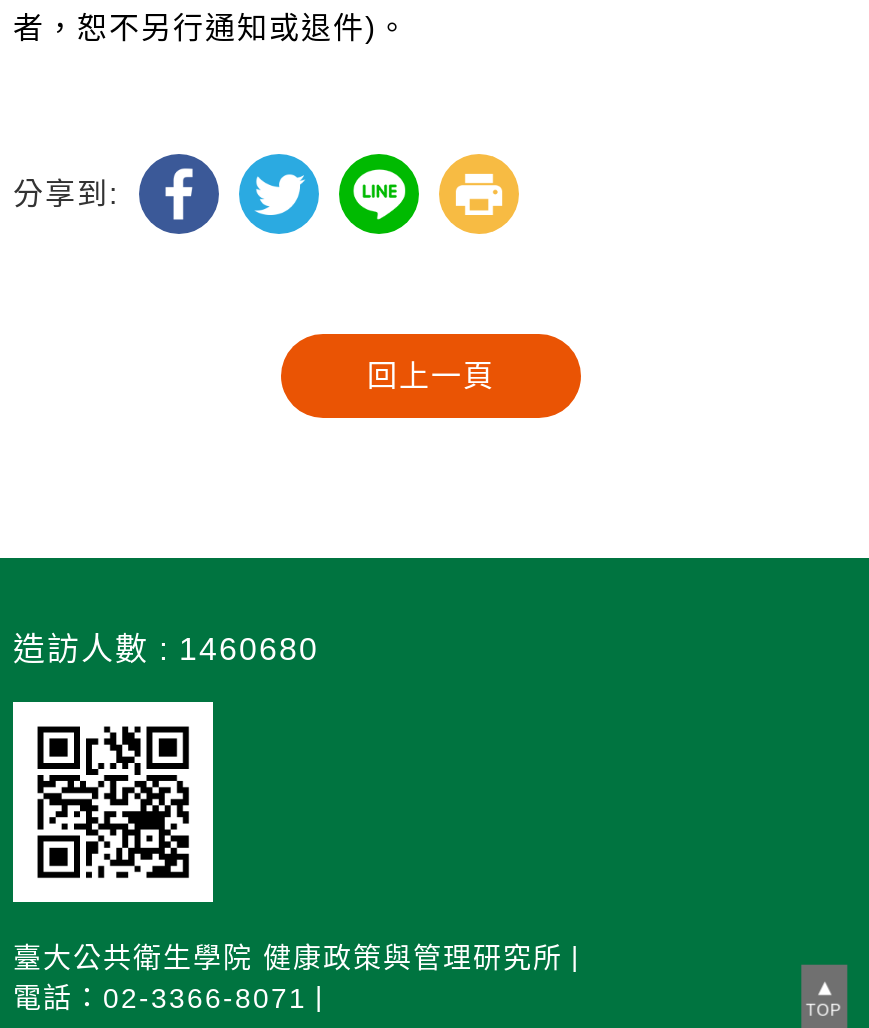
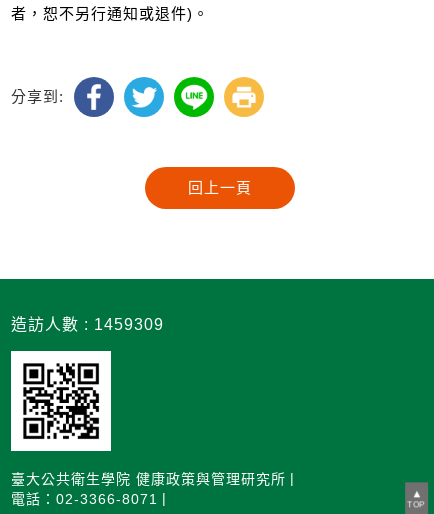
[13,632,319,666] 造訪人數 : 1460680 -> [11,316,164,333] 造訪人數 : 1459309

